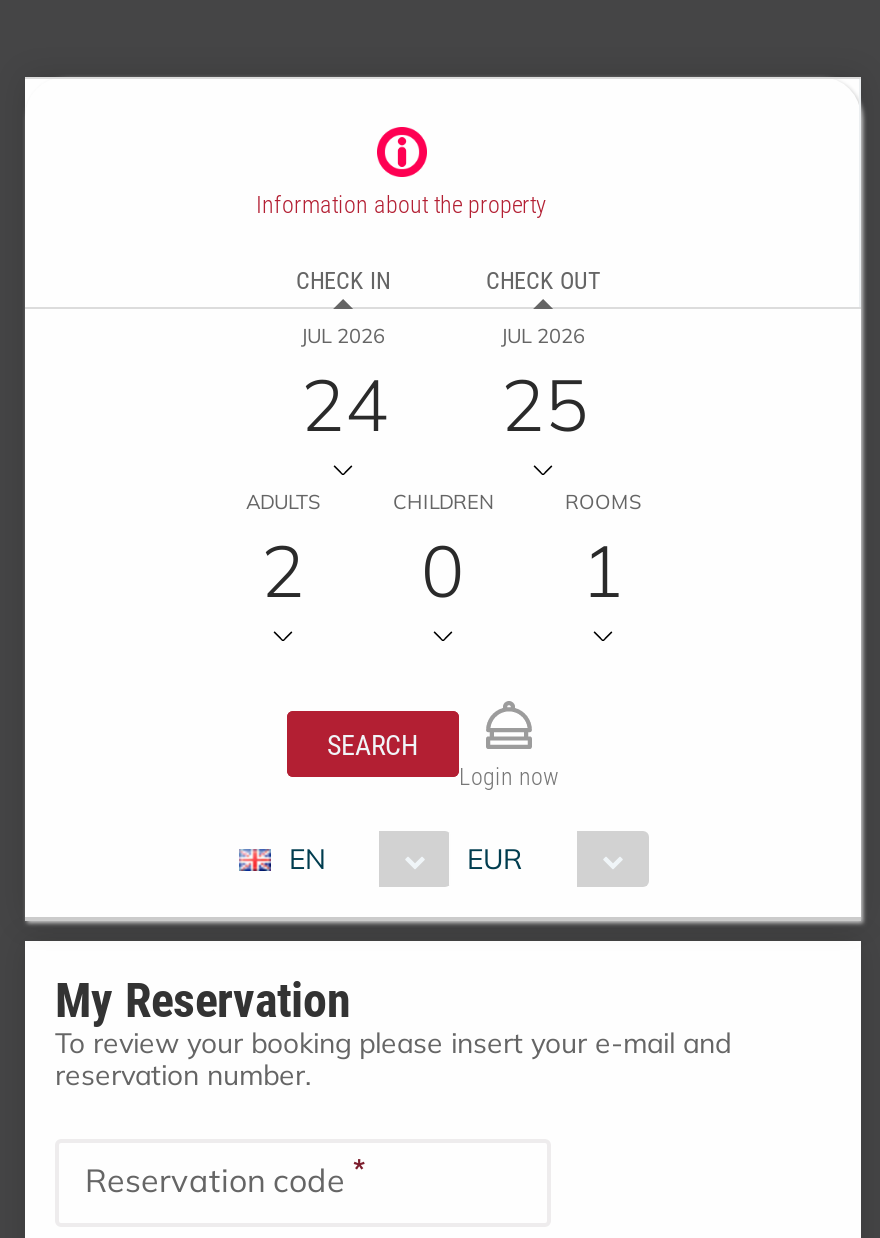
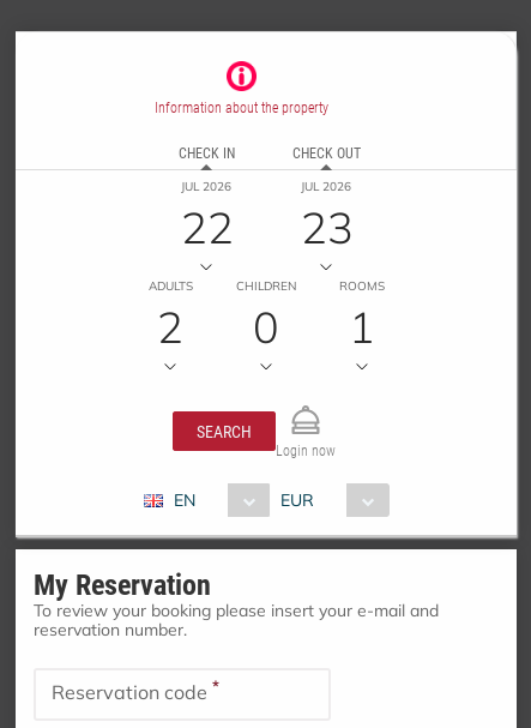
[301,357,389,449] 24 -> [181,199,234,254] 22
[501,357,589,449] 25 -> [301,199,354,254] 23

